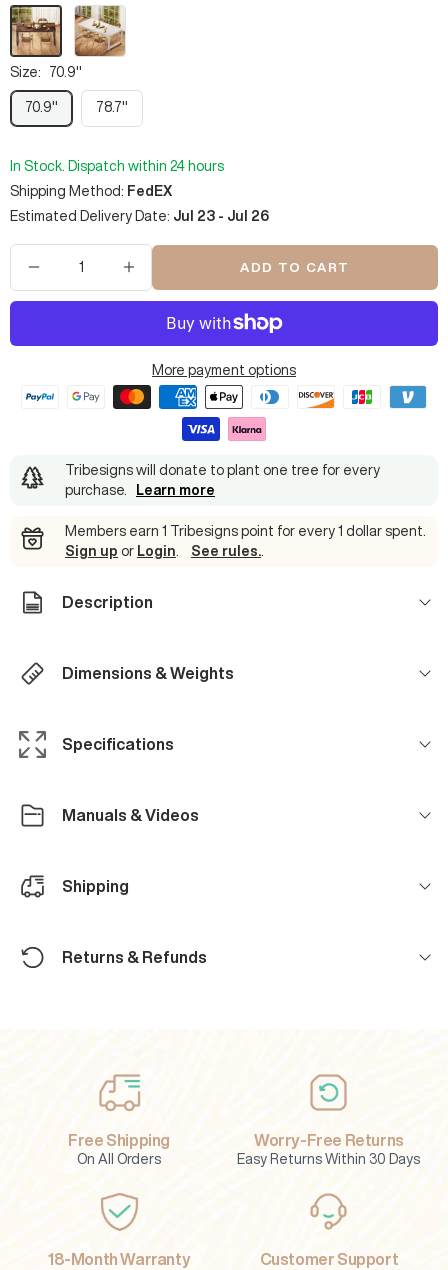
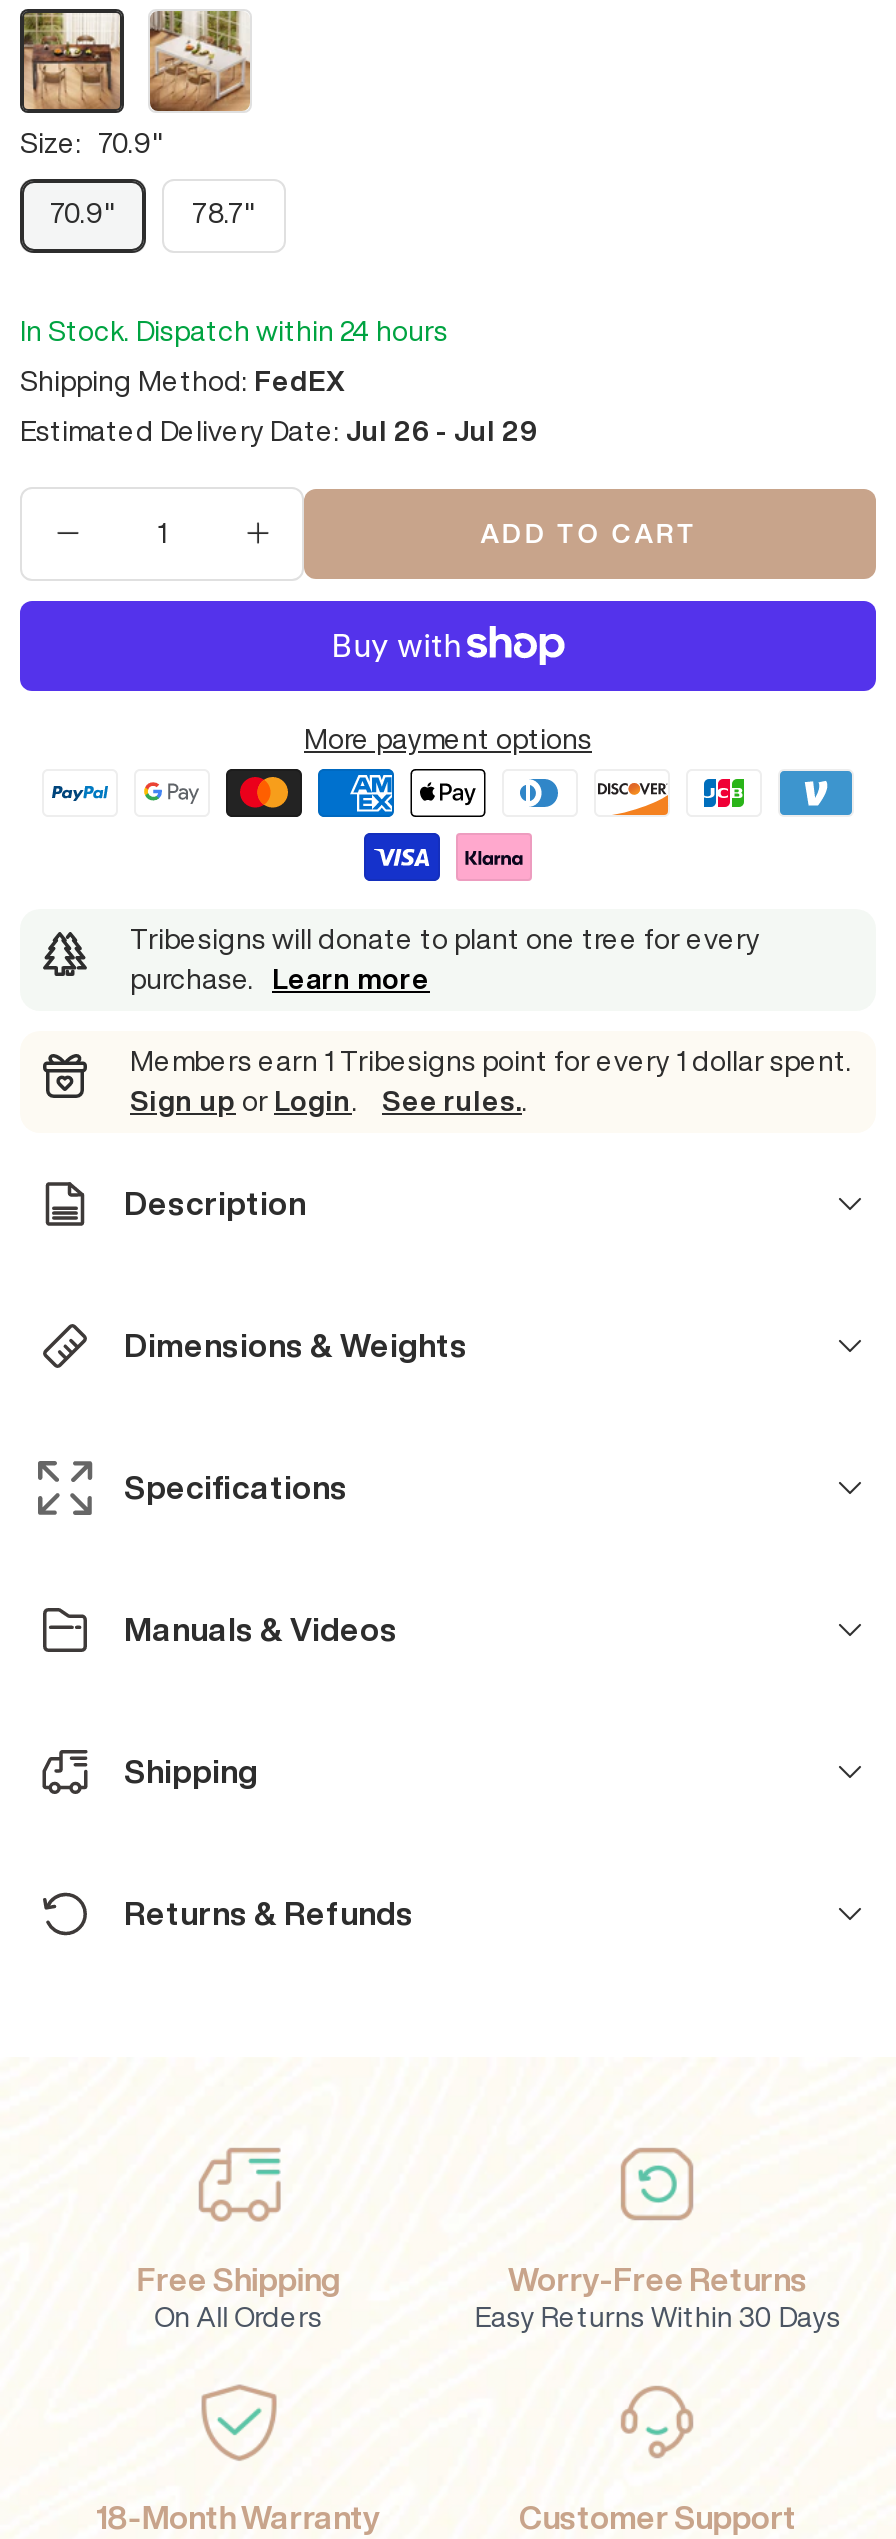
[10,209,269,223] Estimated Delivery Date: Jul 23 - Jul 26 -> [20,418,538,446] Estimated Delivery Date: Jul 26 - Jul 29

